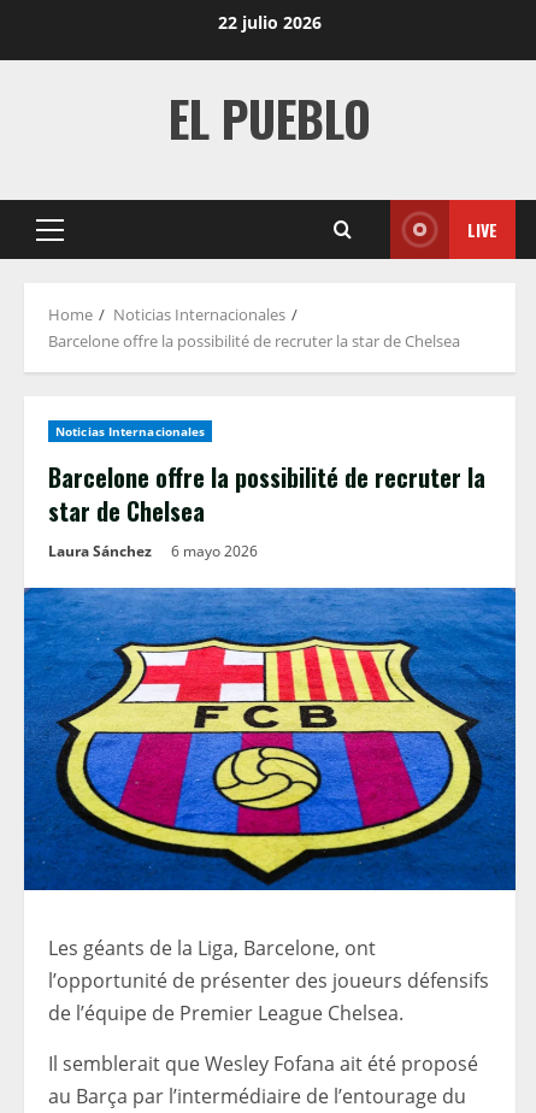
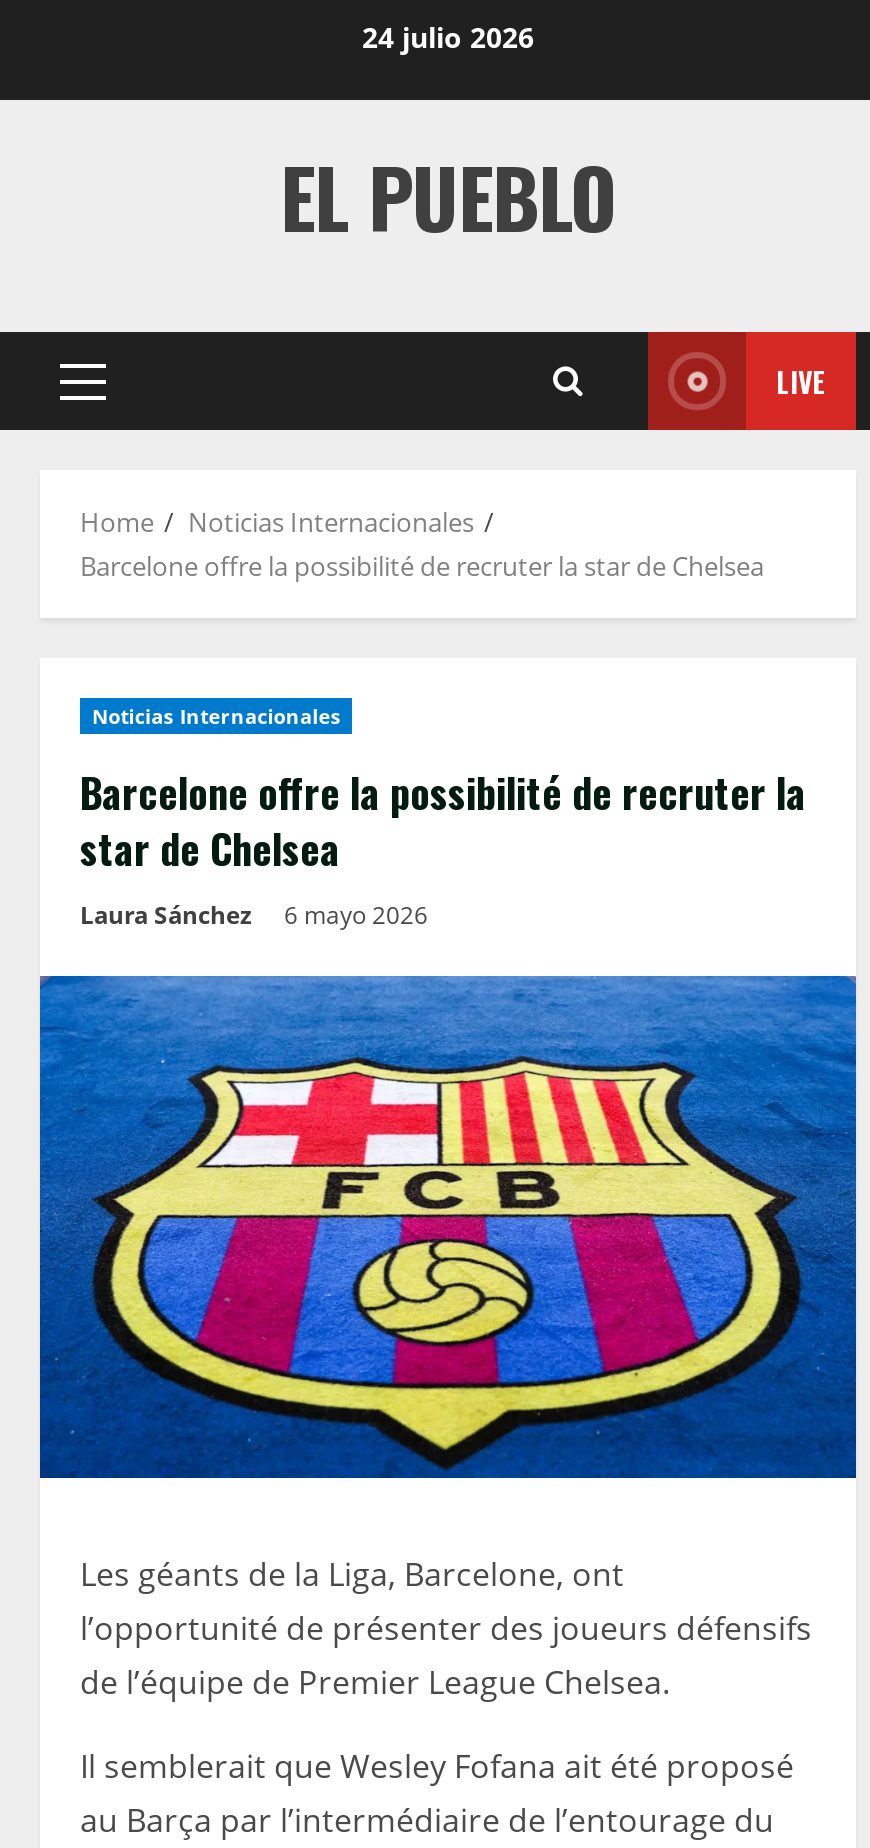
[218,10,322,33] 22 julio 2026 -> [362,17,534,55] 24 julio 2026

